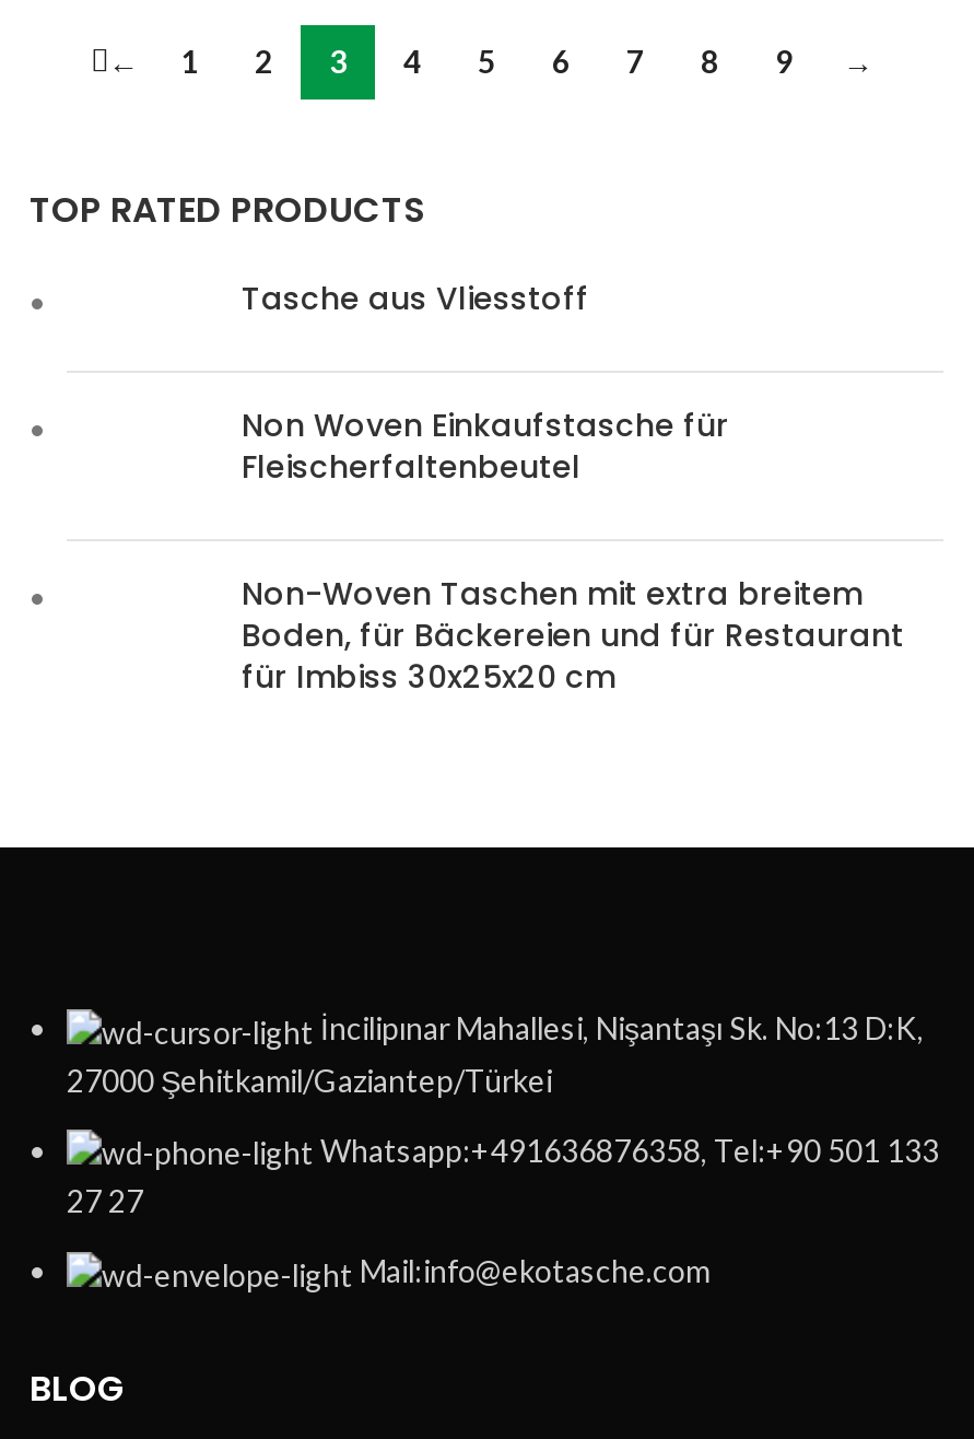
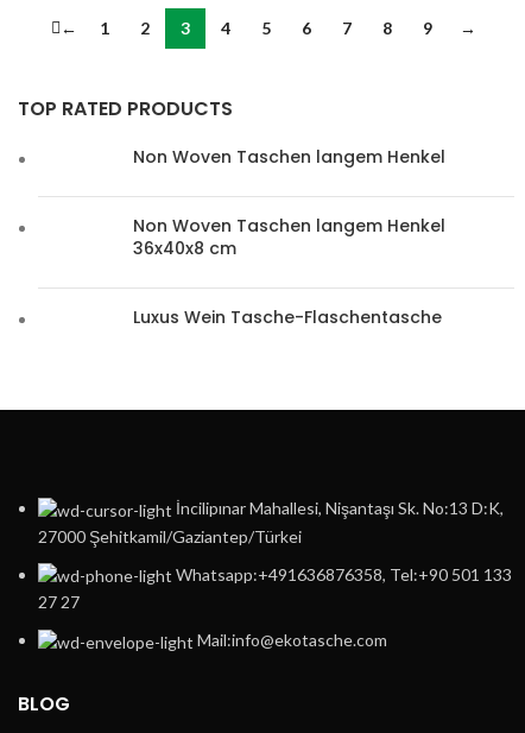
[242,278,589,321] Tasche aus Vliesstoff -> [133,146,445,169] Non Woven Taschen langem Henkel
[242,405,729,490] Non Woven Einkaufstasche für | Fleischerfaltenbeutel -> [133,214,445,261] Non Woven Taschen langem Henkel | 36x40x8 cm
[242,573,904,700] Non-Woven Taschen mit extra breitem | Boden, für Bäckereien und für Restaurant | für Imbiss 30x25x20 cm -> [133,306,442,330] Luxus Wein Tasche-Flaschentasche

